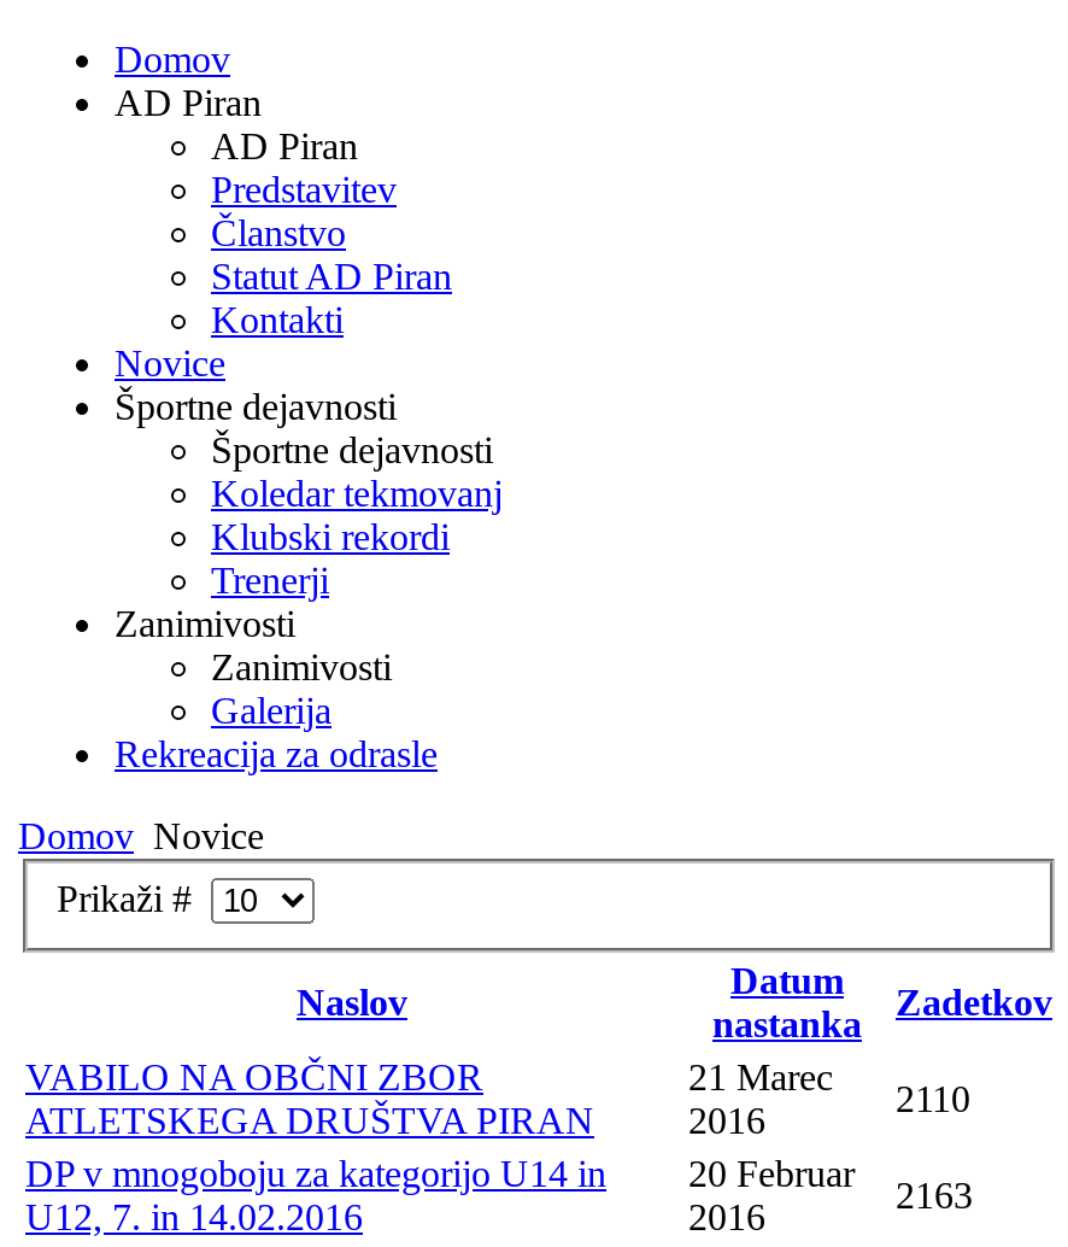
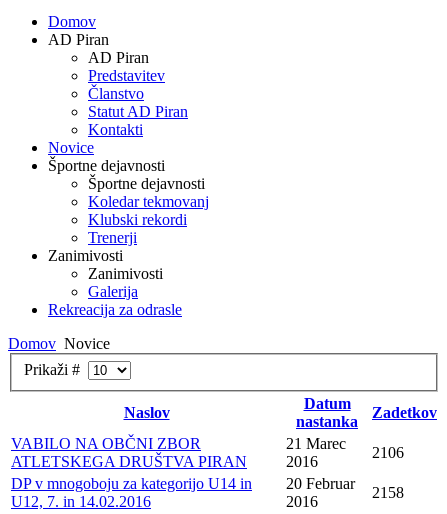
[896,1077,970,1118] 2110 -> [372,444,404,461] 2106
[896,1174,973,1215] 2163 -> [372,484,404,501] 2158

